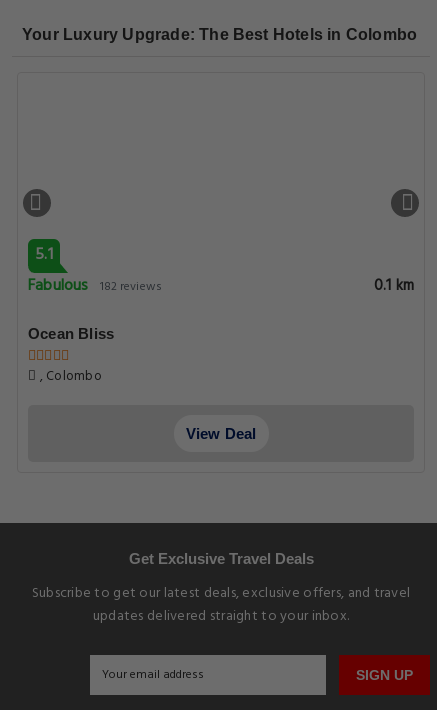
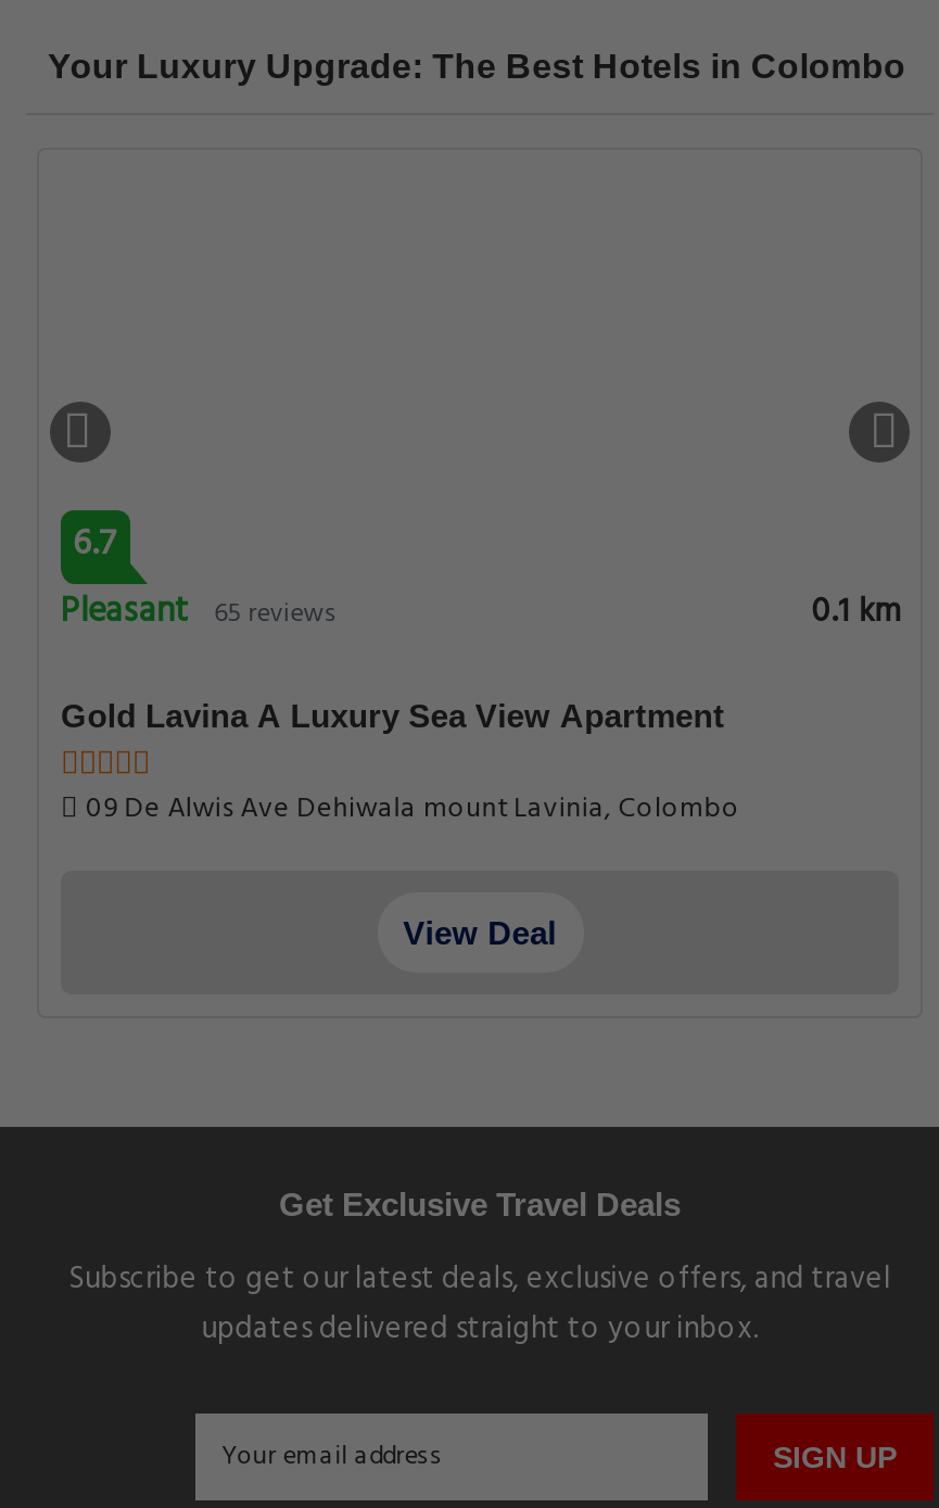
[35,242,53,268] 5.1 -> [72,517,119,573] 6.7
[28,273,162,299] Fabulous 182 reviews -> [61,584,338,641] Pleasant 65 reviews
[28,325,114,342] Ocean Bliss -> [61,697,724,734] Gold Lavina A Luxury Sea View Apartment
[36,366,102,387] , Colombo -> [79,786,740,832] 09 De Alwis Ave Dehiwala mount Lavinia, Colombo

